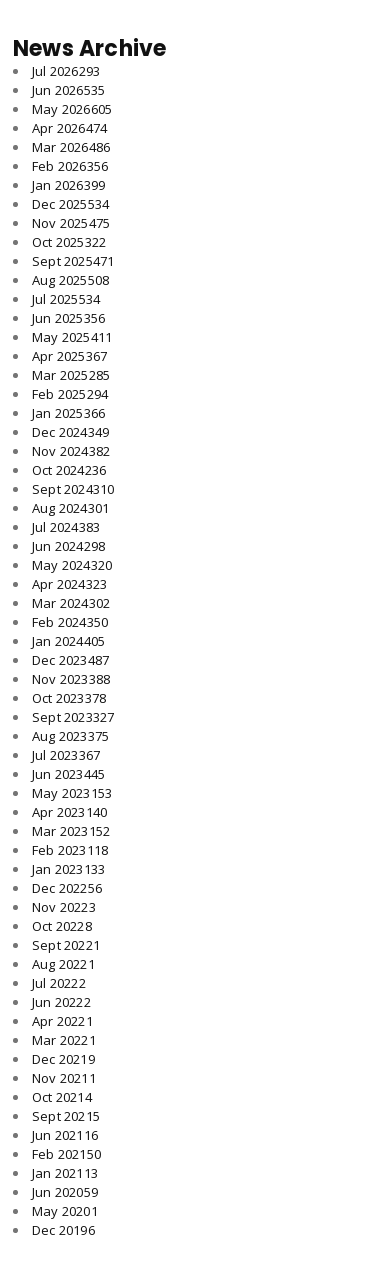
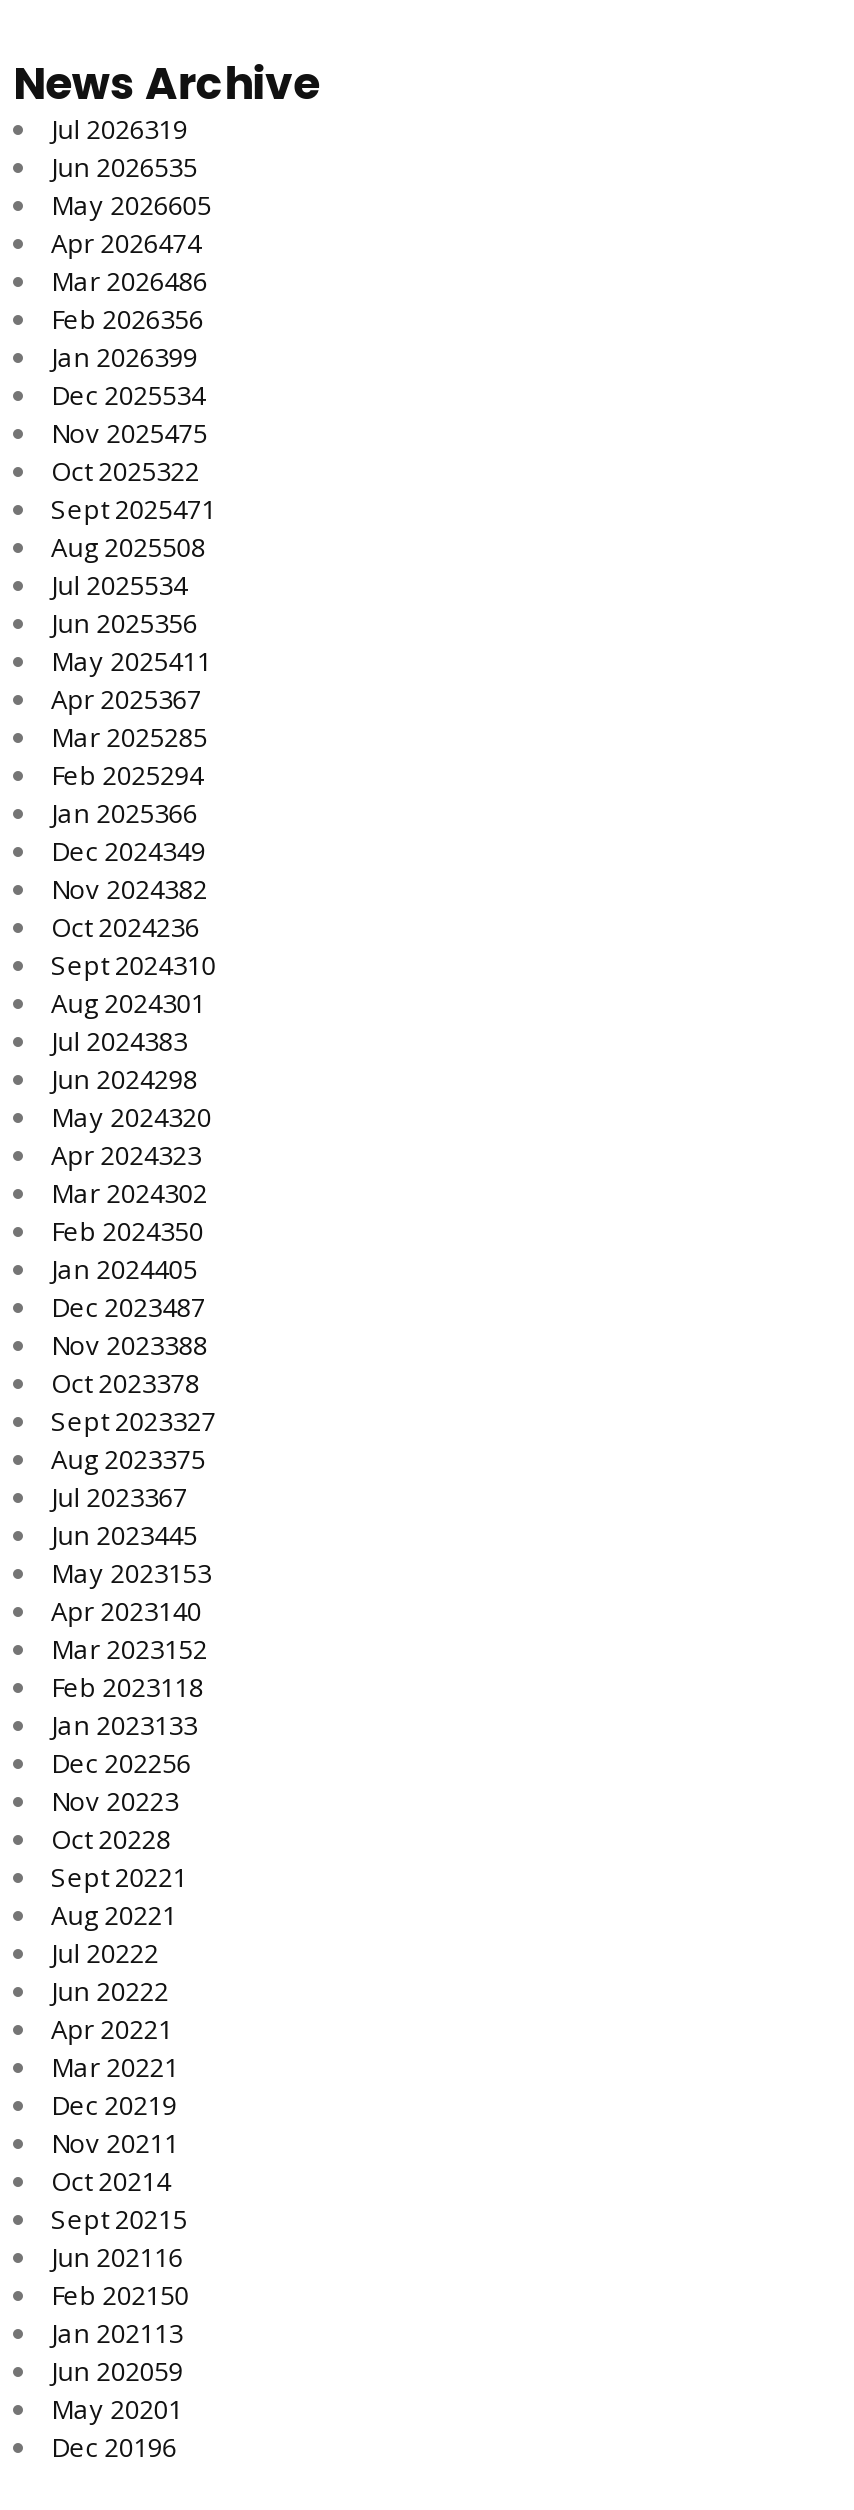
[32,62,100,80] Jul 2026293 -> [51,111,187,147] Jul 2026319

